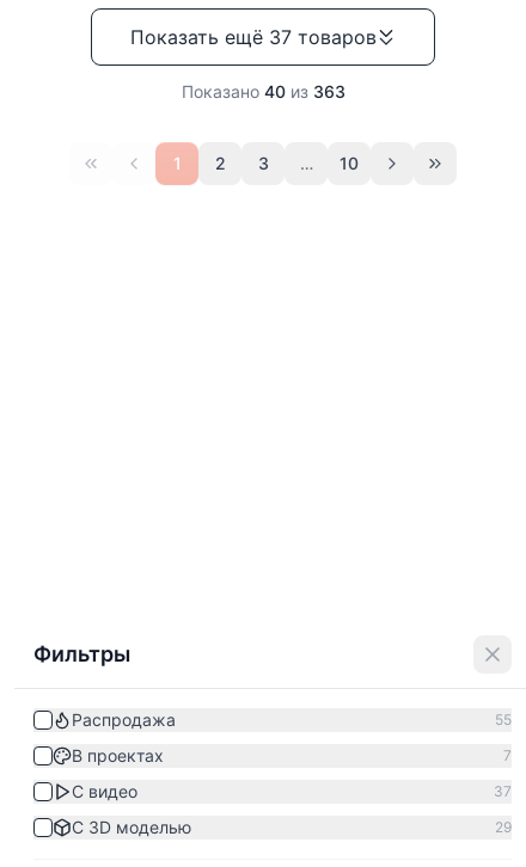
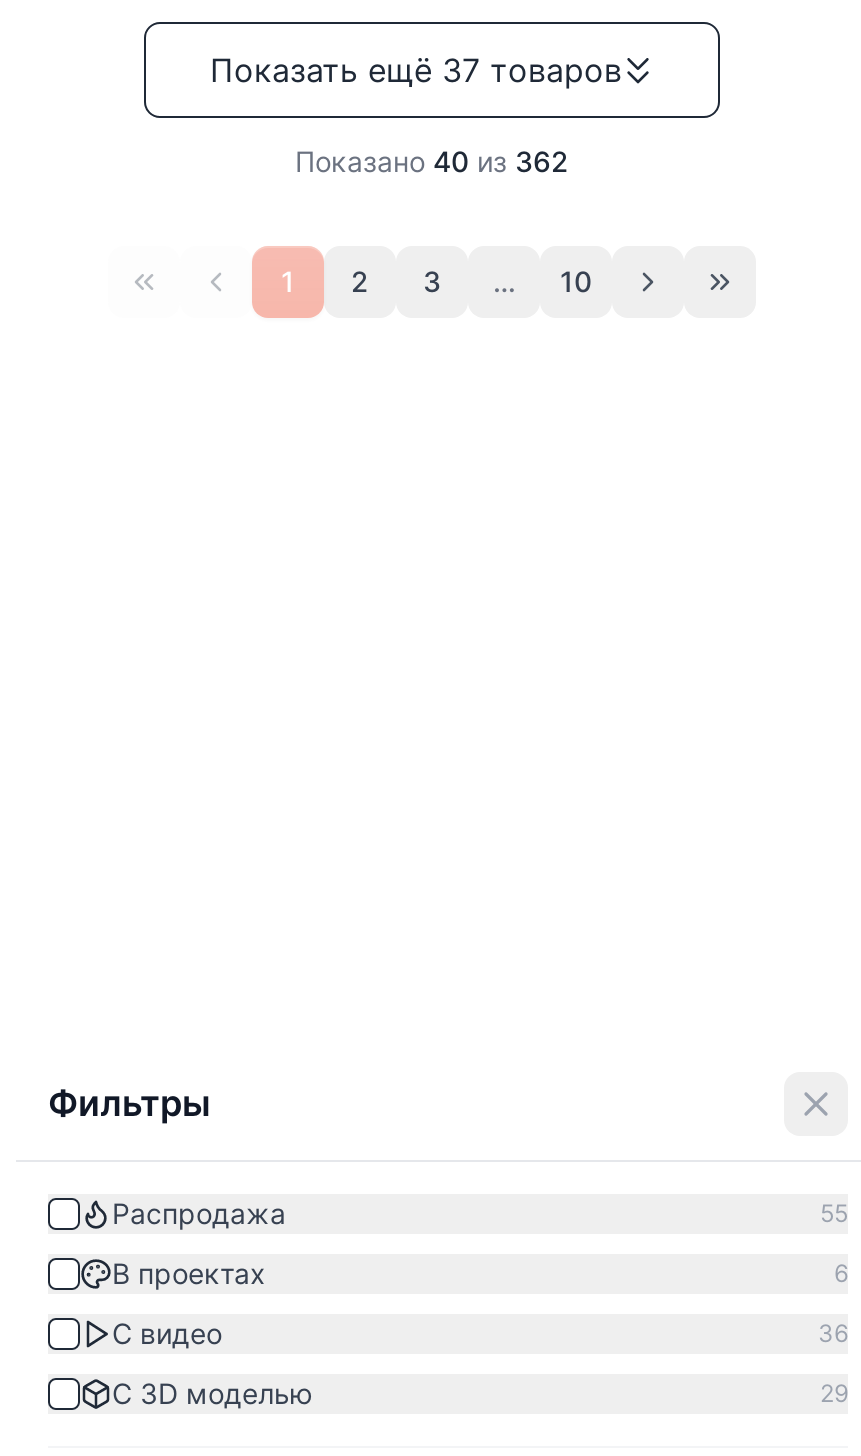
[181,81,345,102] Показано 40 из 363 -> [295,144,569,178] Показано 40 из 362
[503,746,512,764] 7 -> [834,1258,848,1288] 6
[494,782,512,800] 37 -> [818,1318,848,1348] 36

